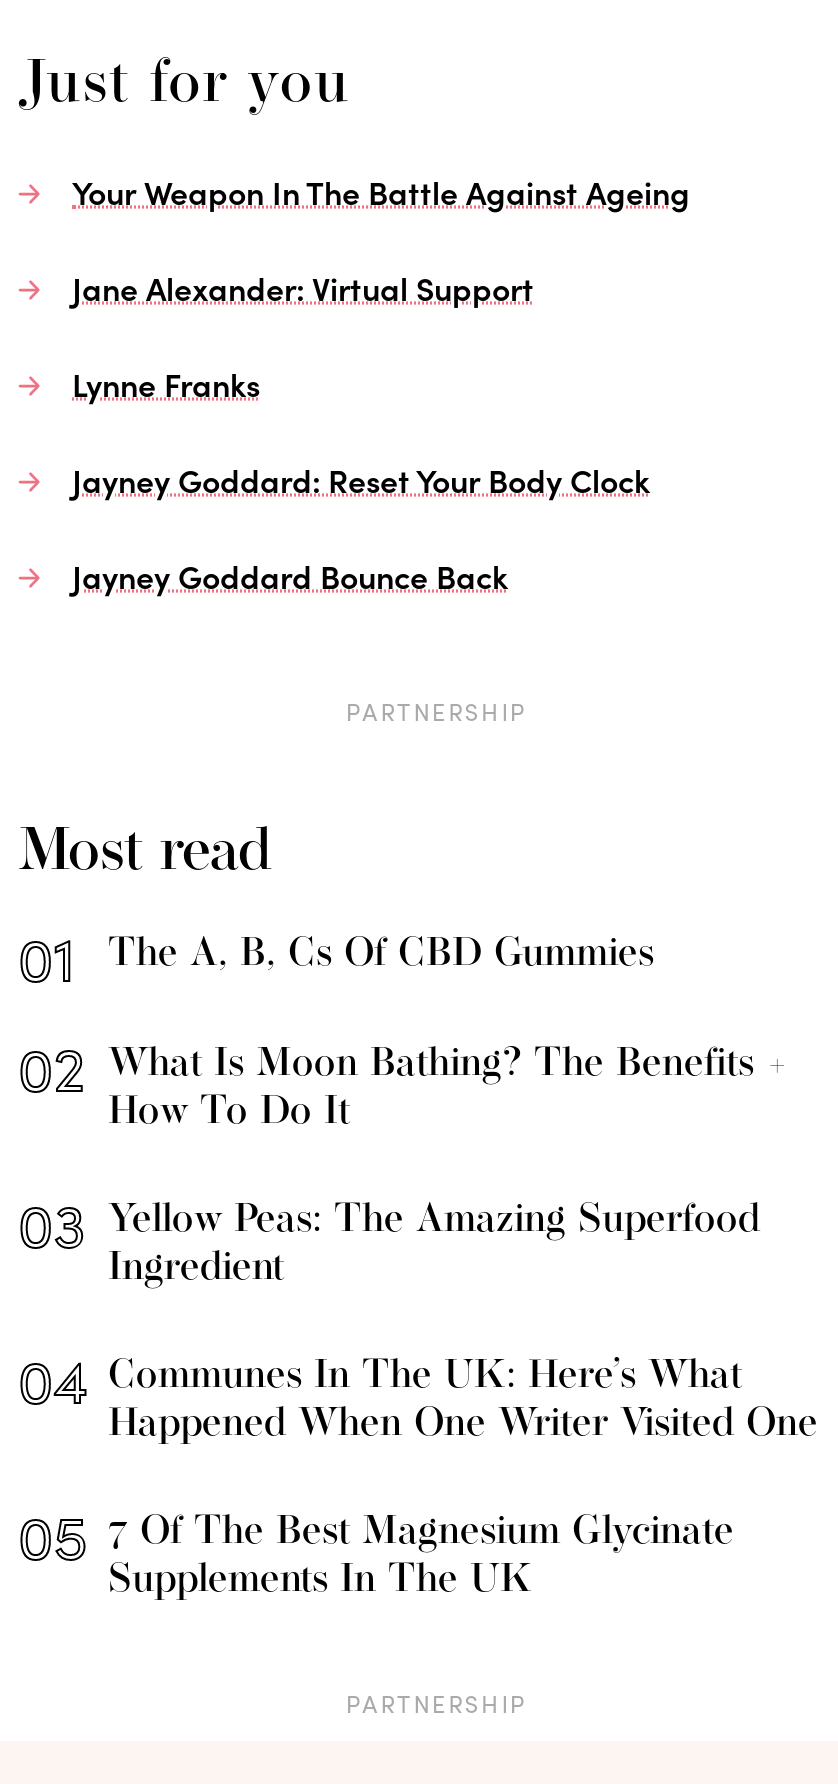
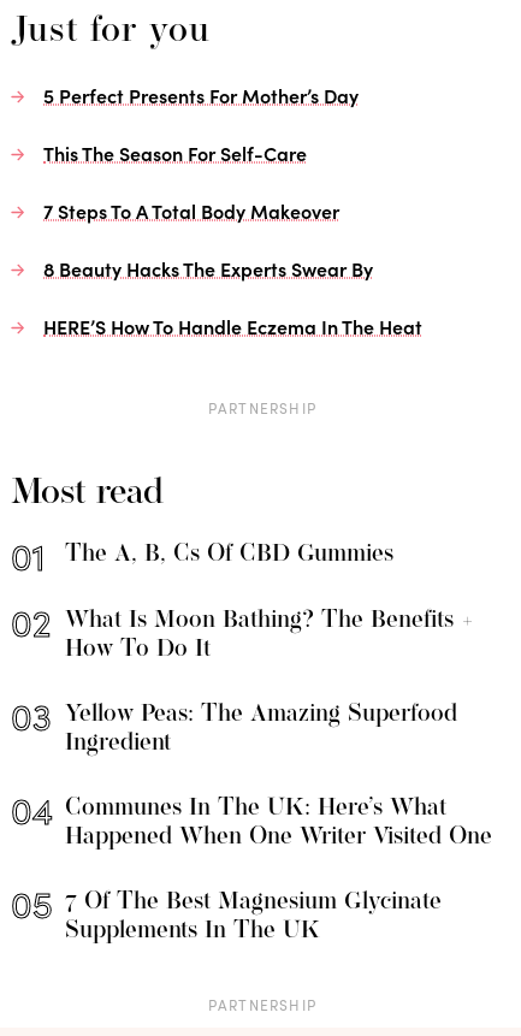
[72,170,690,214] Your Weapon In The Battle Against Ageing -> [43,82,359,109] 5 Perfect Presents For Mother’s Day
[72,266,534,310] Jane Alexander: Virtual Support -> [43,140,307,167] This The Season For Self-Care
[72,362,260,406] Lynne Franks -> [43,198,339,224] 7 Steps To A Total Body Makeover
[72,458,650,502] Jayney Goddard: Reset Your Body Clock -> [43,256,373,282] 8 Beauty Hacks The Experts Swear By
[72,554,508,598] Jayney Goddard Bounce Back -> [43,313,422,340] HERE’S How To Handle Eczema In The Heat

